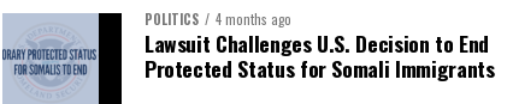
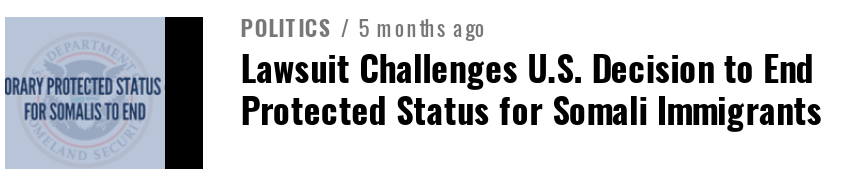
[144,10,291,29] POLITICS 4 months ago -> [241,11,487,43] POLITICS 5 months ago

